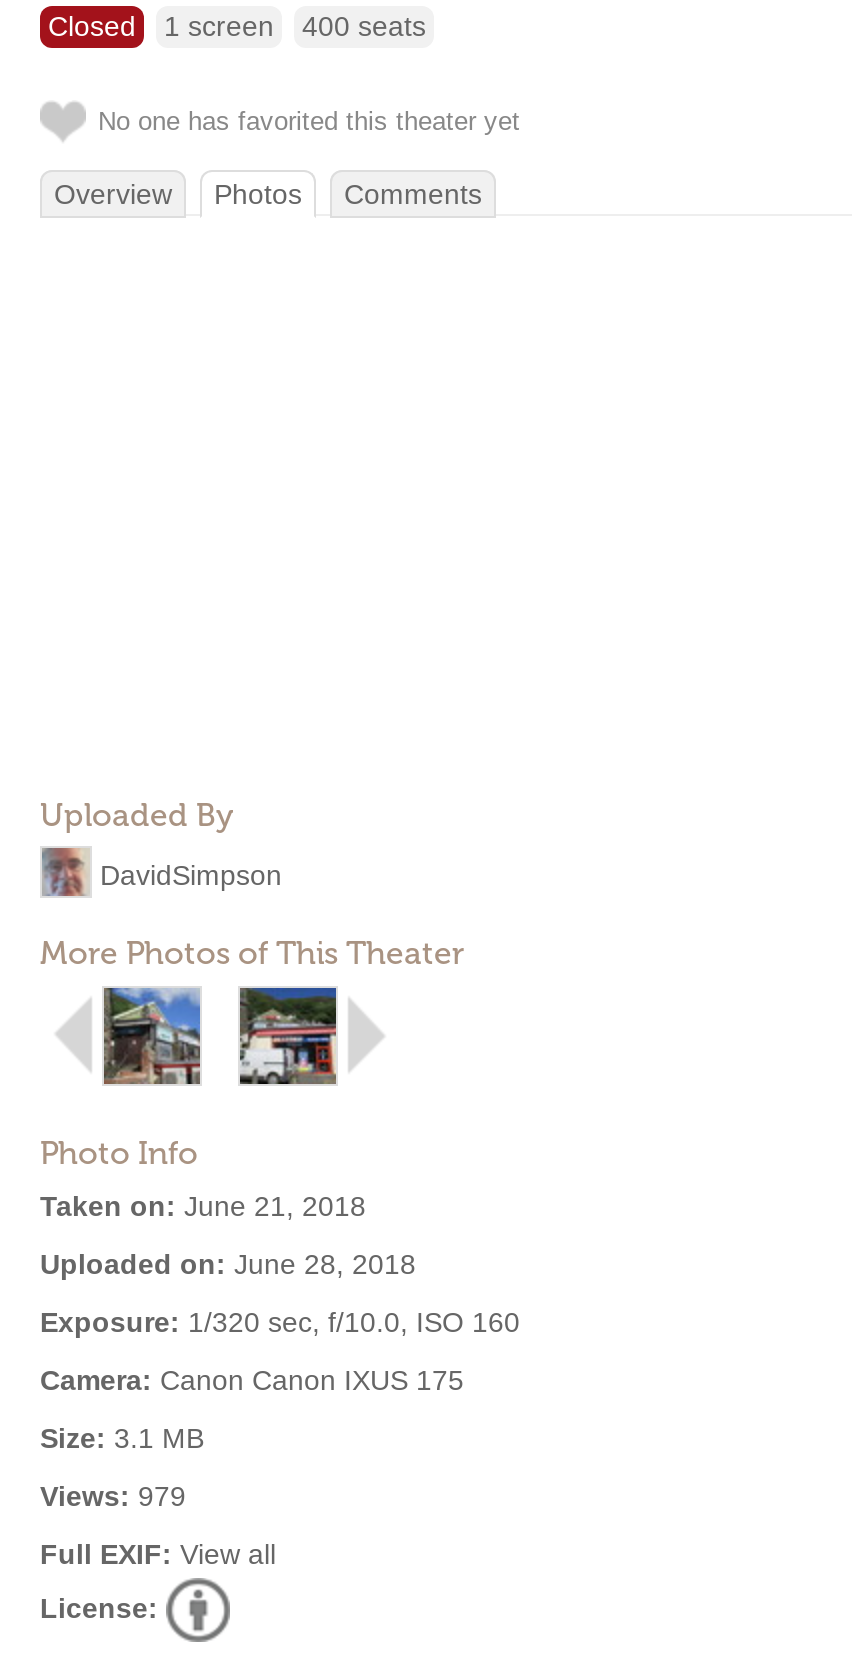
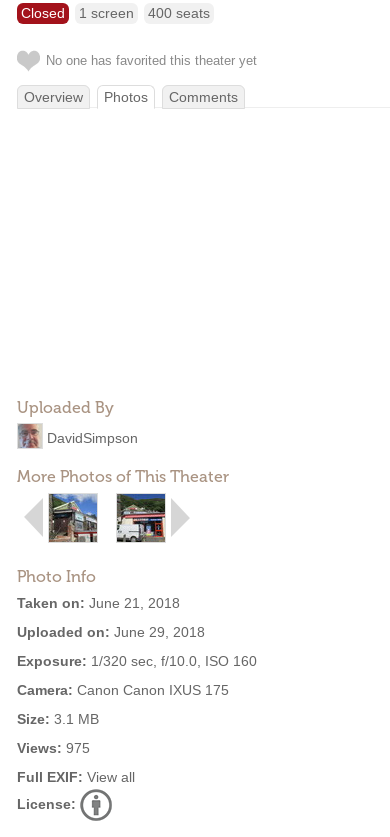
[40,1248,416,1280] Uploaded on: June 28, 2018 -> [17,624,205,640] Uploaded on: June 29, 2018
[40,1480,186,1512] Views: 979 -> [17,740,90,756] Views: 975

